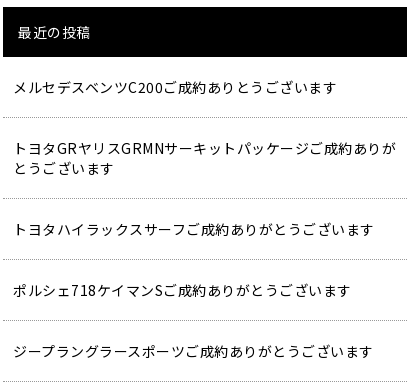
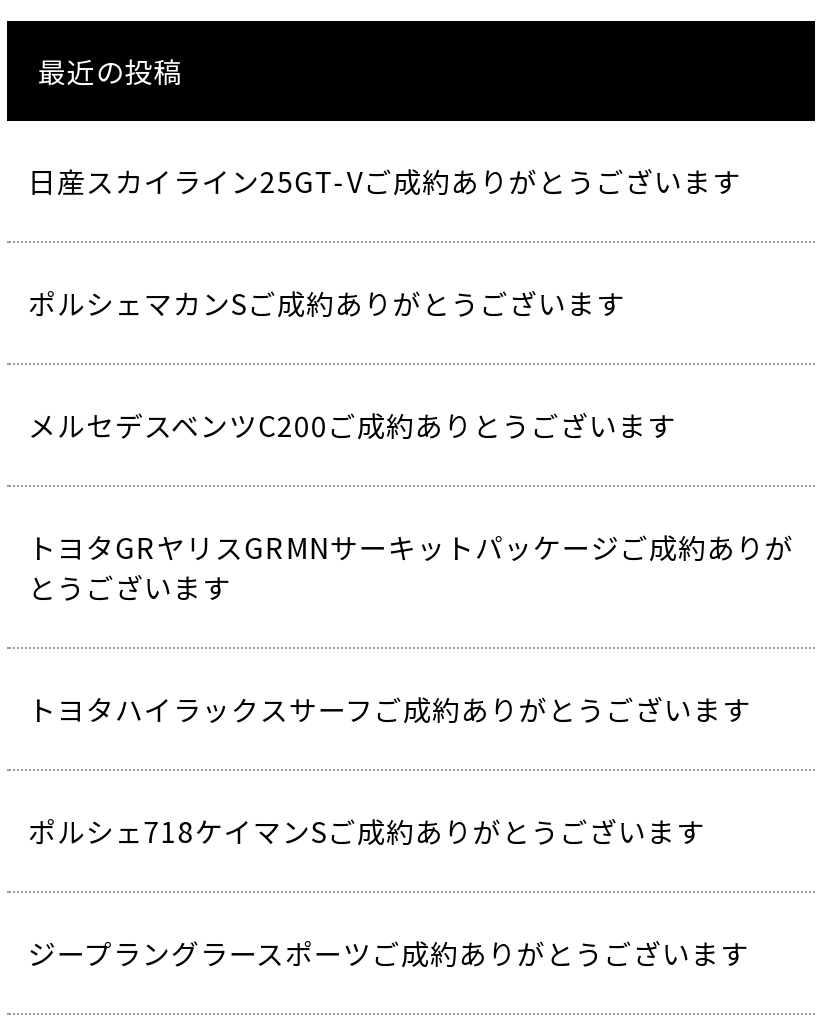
none -> [28,162,741,324] 日産スカイライン25GT-Vご成約ありがとうございます | ポルシェマカンSご成約ありがとうございます

